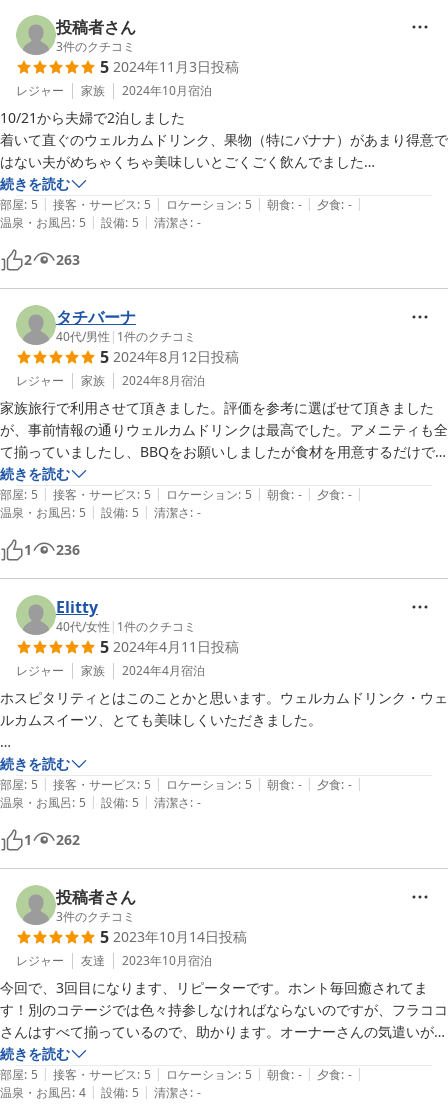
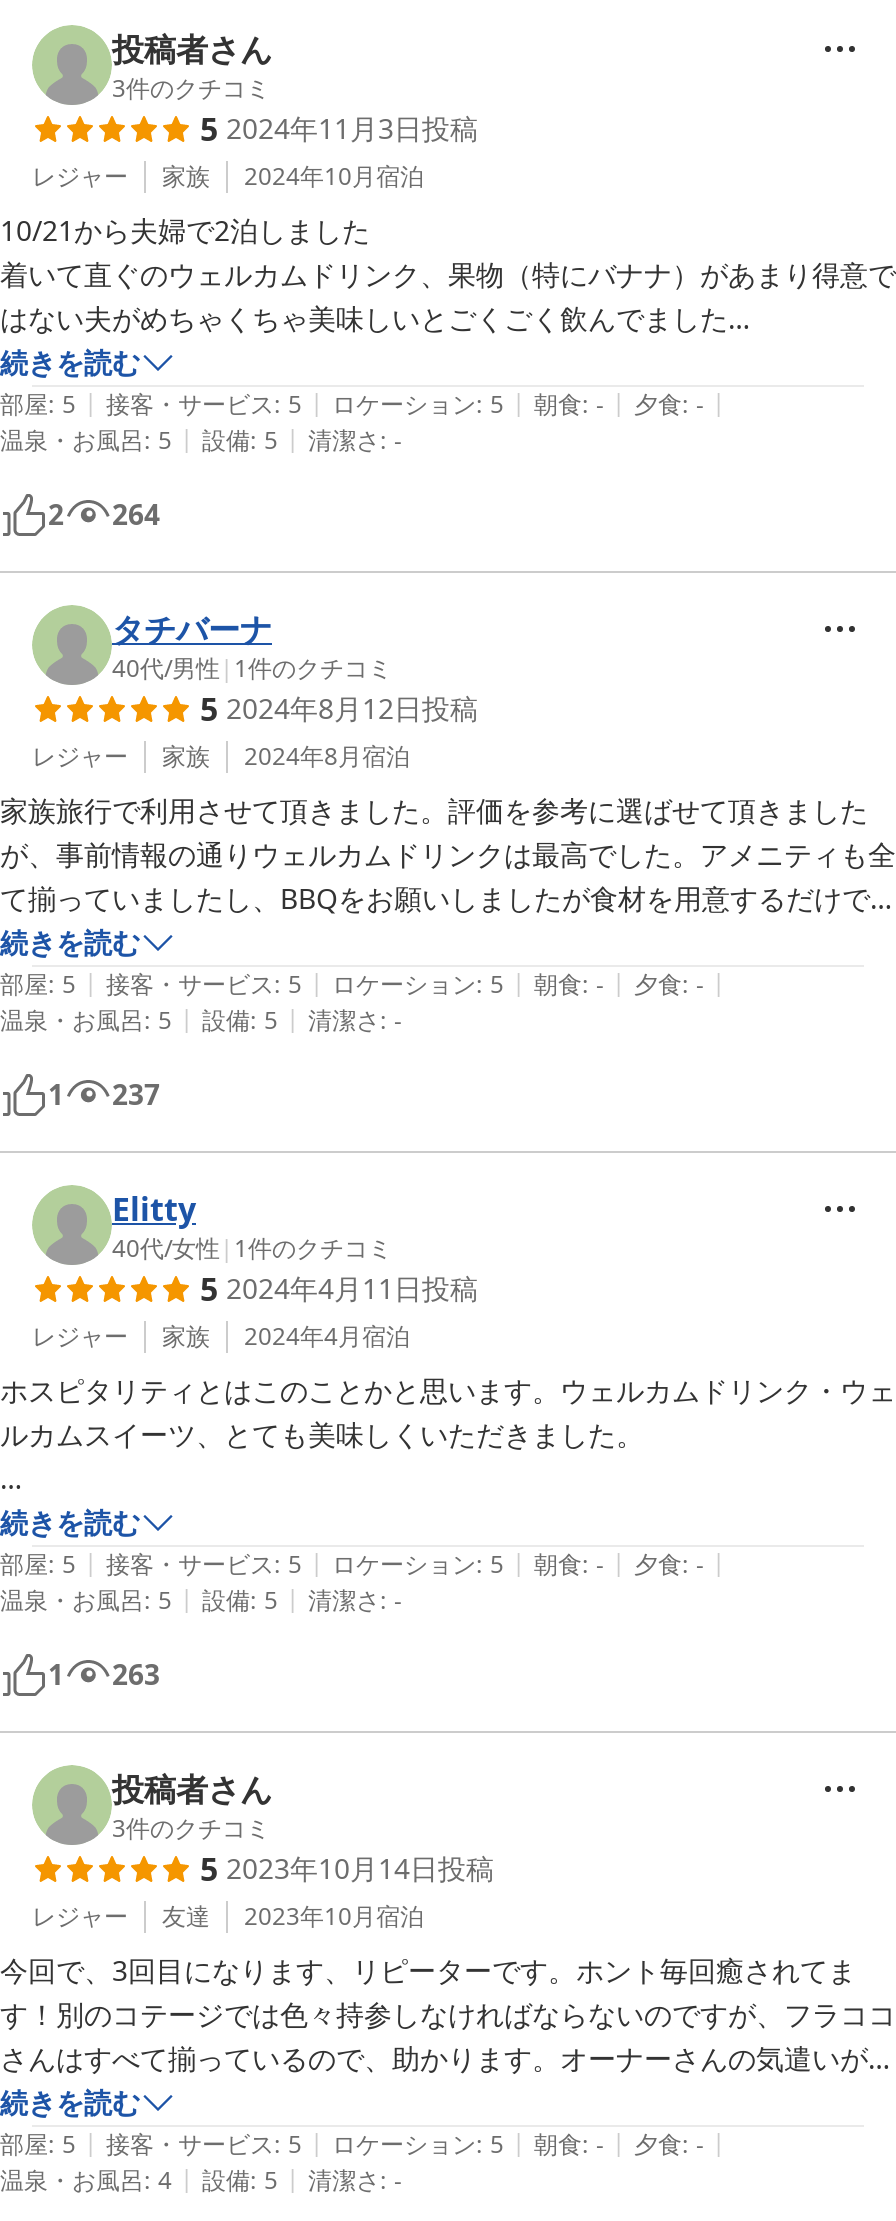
[24,250,80,269] 2 263 -> [48,495,160,533] 2 264
[24,540,80,559] 1 236 -> [48,1075,160,1113] 1 237
[24,830,80,849] 1 262 -> [48,1655,160,1693] 1 263

